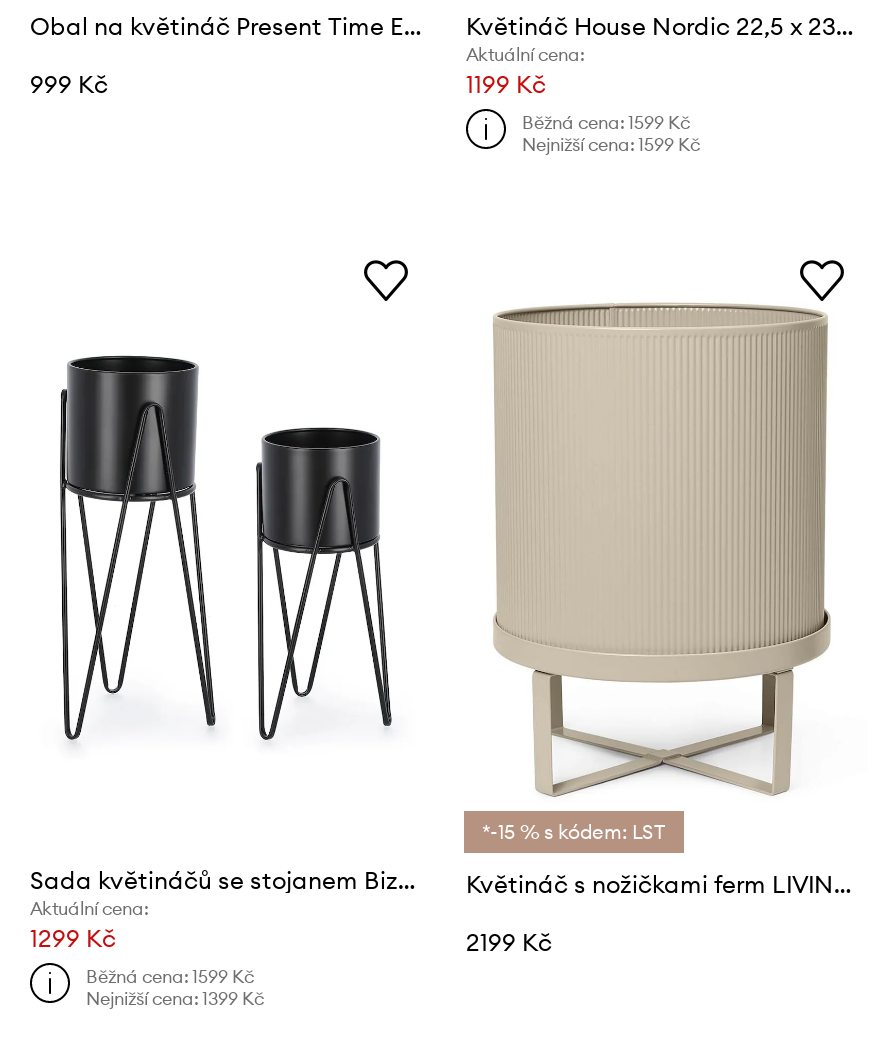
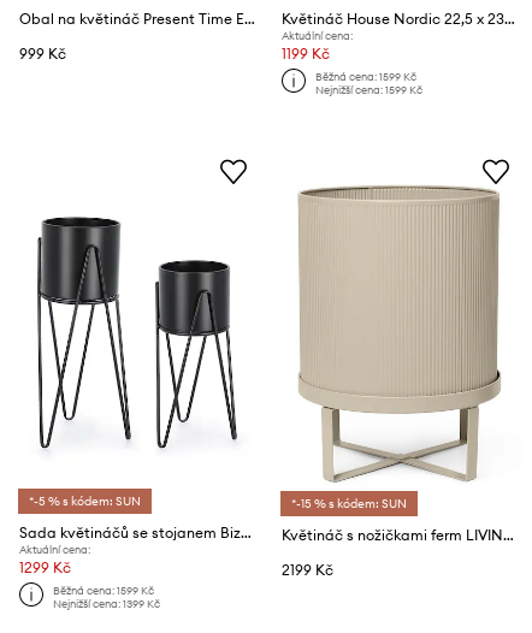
none -> [29,494,141,510] *-5 % s kódem: SUN
[482,820,666,846] *-15 % s kódem: LST -> [291,496,407,511] *-15 % s kódem: SUN

